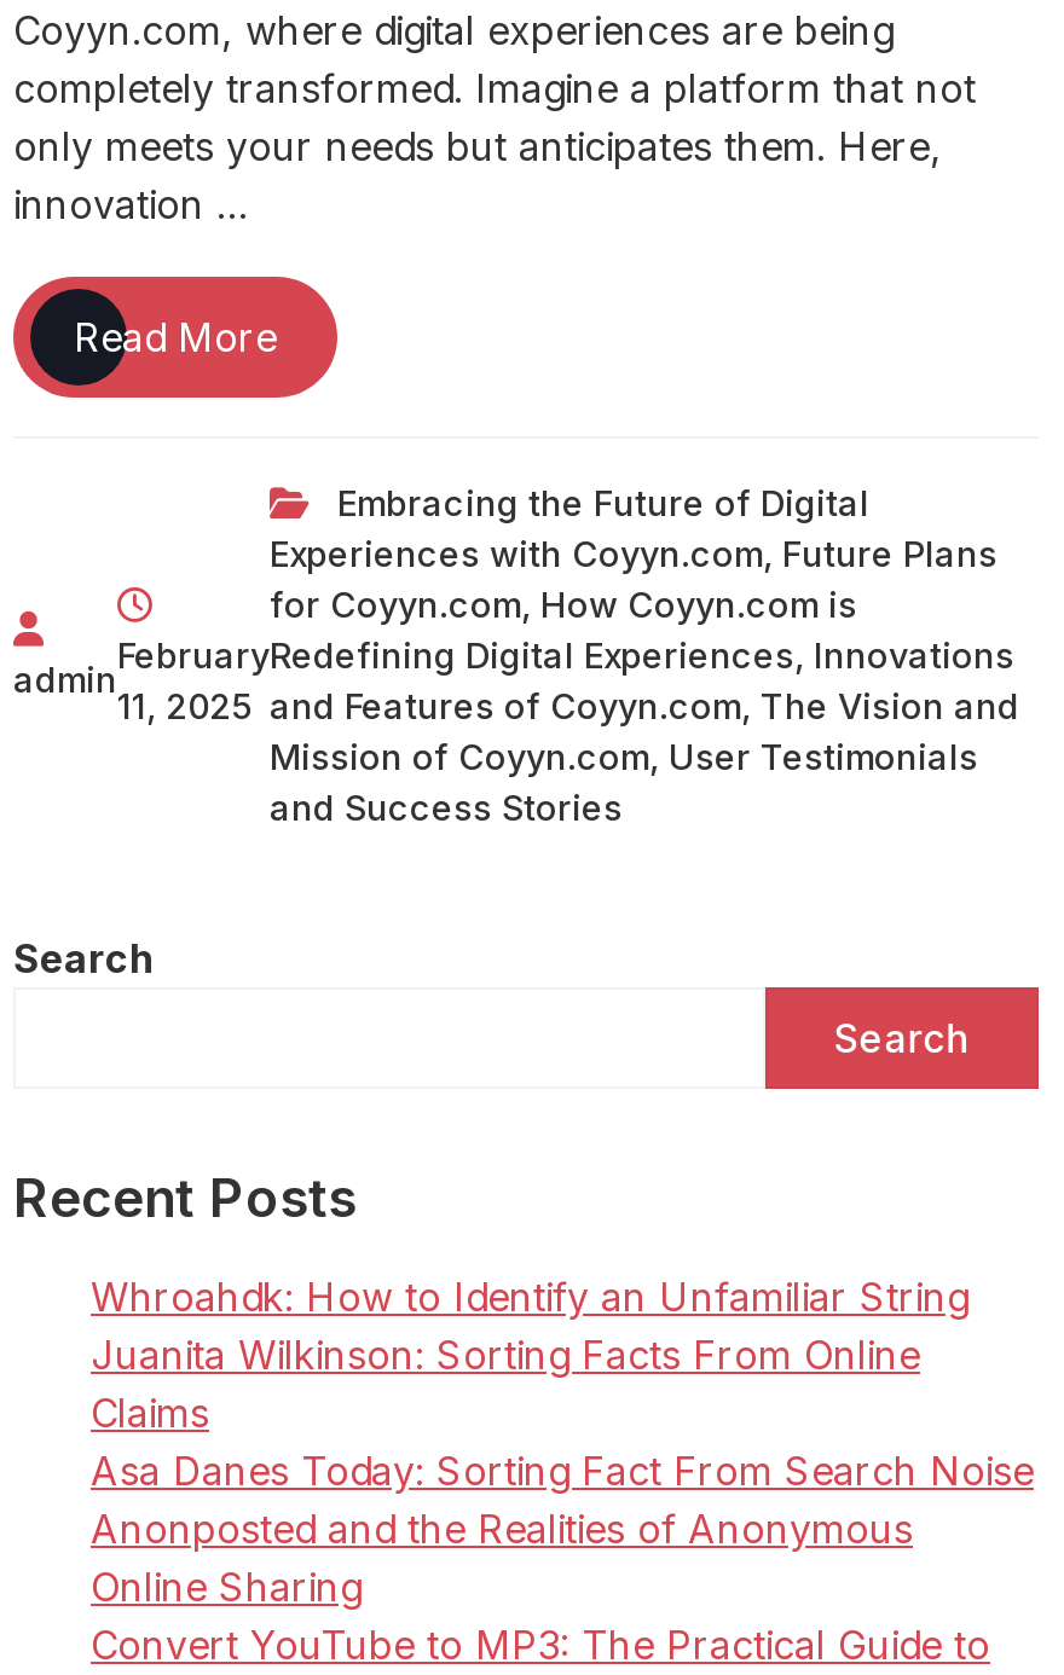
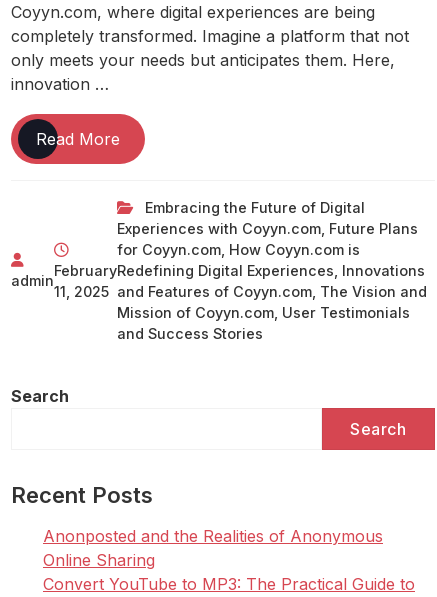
[91,1271,1034,1494] Whroahdk: How to Identify an Unfamiliar String | Juanita Wilkinson: Sorting Facts From Online | Claims | Asa Danes Today: Sorting Fact From Search Noise -> none

